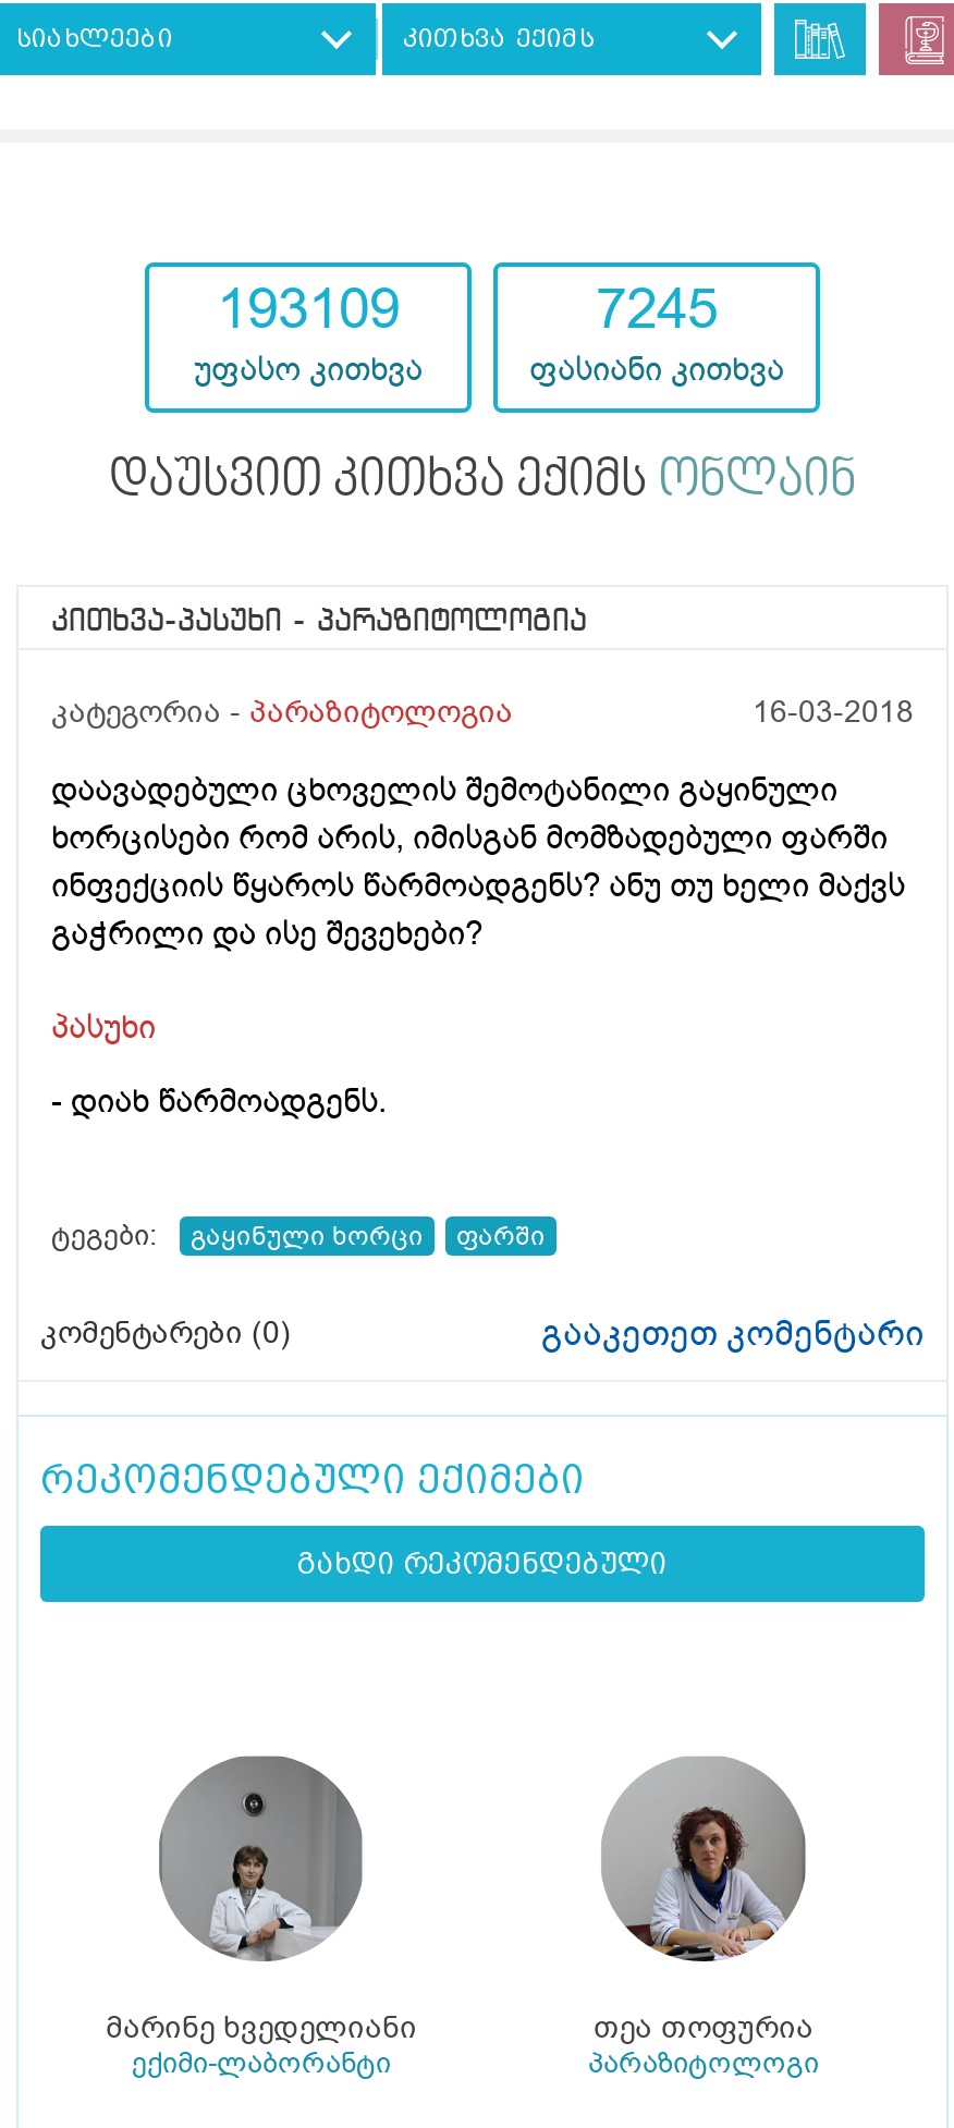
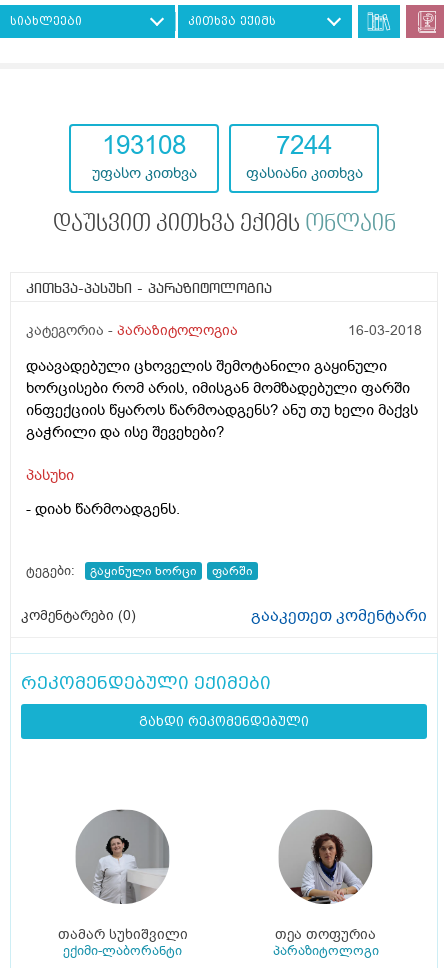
[217,271,400,347] 193109 -> [102,128,186,163] 193108
[596,271,718,347] 7245 -> [276,128,332,163] 7244
[106,1772,417,2048] [image] | მარინე ხვედელიანი -> [57,818,187,944] [image] | თამარ სუხიშვილი

